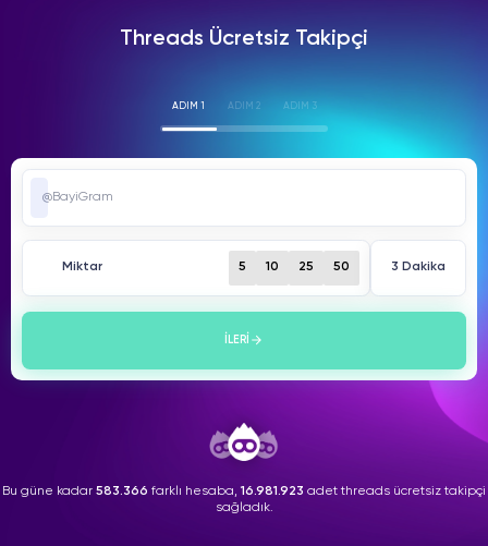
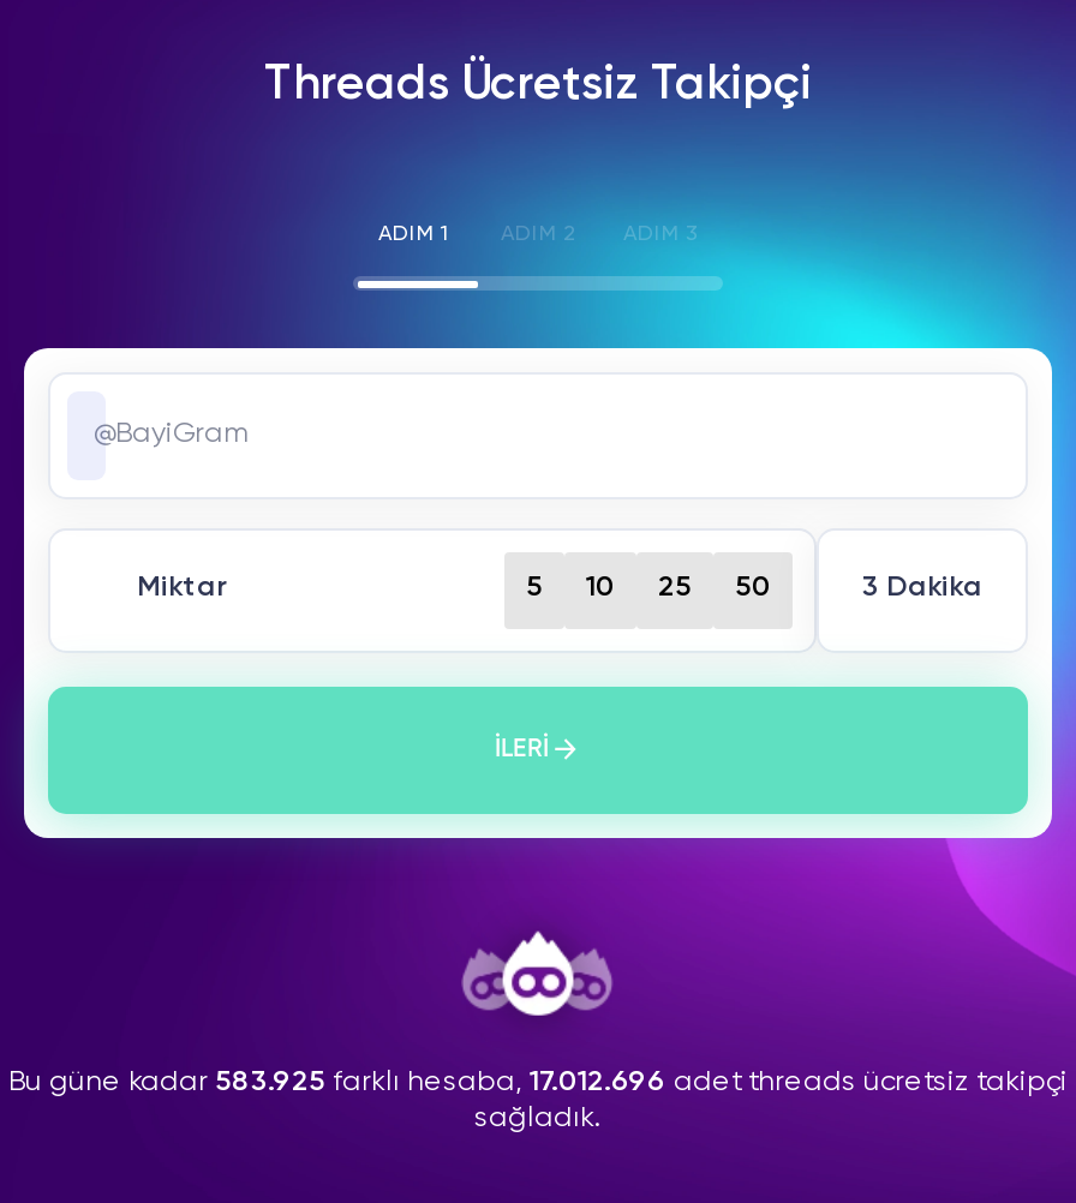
[2,485,486,498] Bu güne kadar 583.366 farklı hesaba, 16.981.923 adet threads ücretsiz takipçi -> [8,1069,1068,1097] Bu güne kadar 583.925 farklı hesaba, 17.012.696 adet threads ücretsiz takipçi

